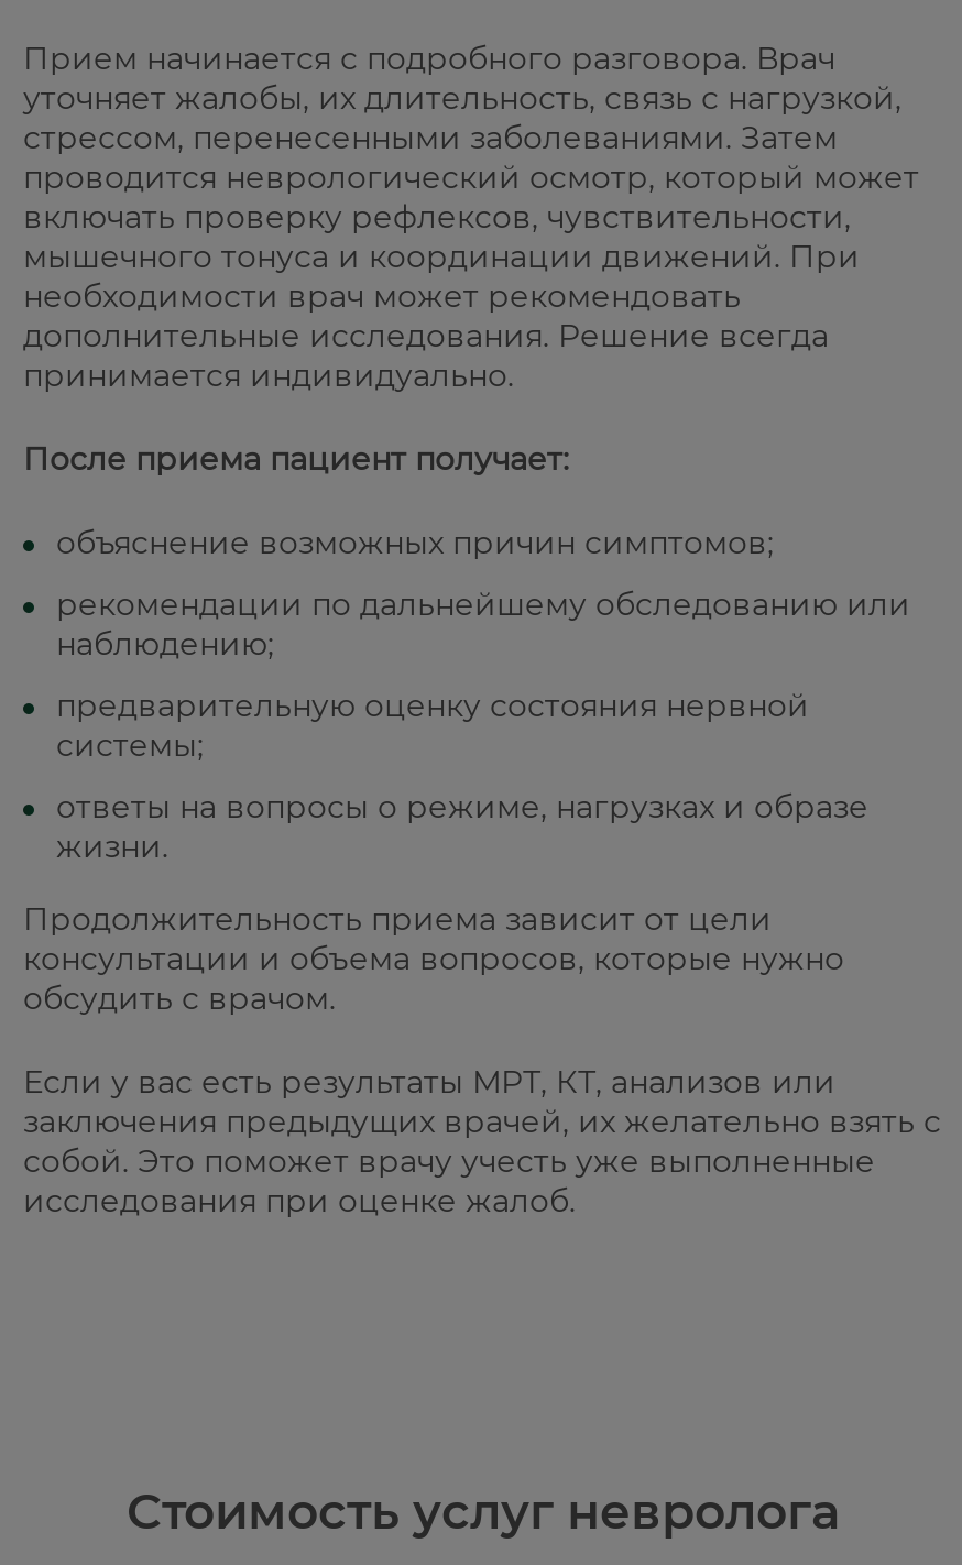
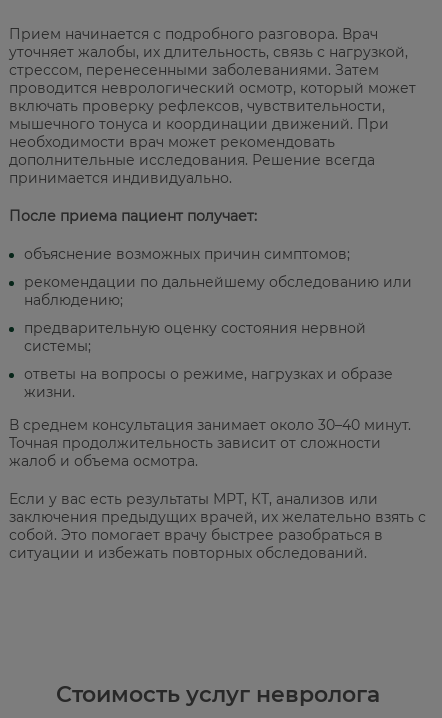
[23,899,844,1018] Продолжительность приема зависит от цели | консультации и объема вопросов, которые нужно | обсудить с врачом. -> [9,416,411,470] В среднем консультация занимает около 30–40 минут. | Точная продолжительность зависит от сложности | жалоб и объема осмотра.
[23,1141,875,1221] собой. Это поможет врачу учесть уже выполненные | исследования при оценке жалоб. -> [9,526,383,562] собой. Это помогает врачу быстрее разобраться в | ситуации и избежать повторных обследований.

